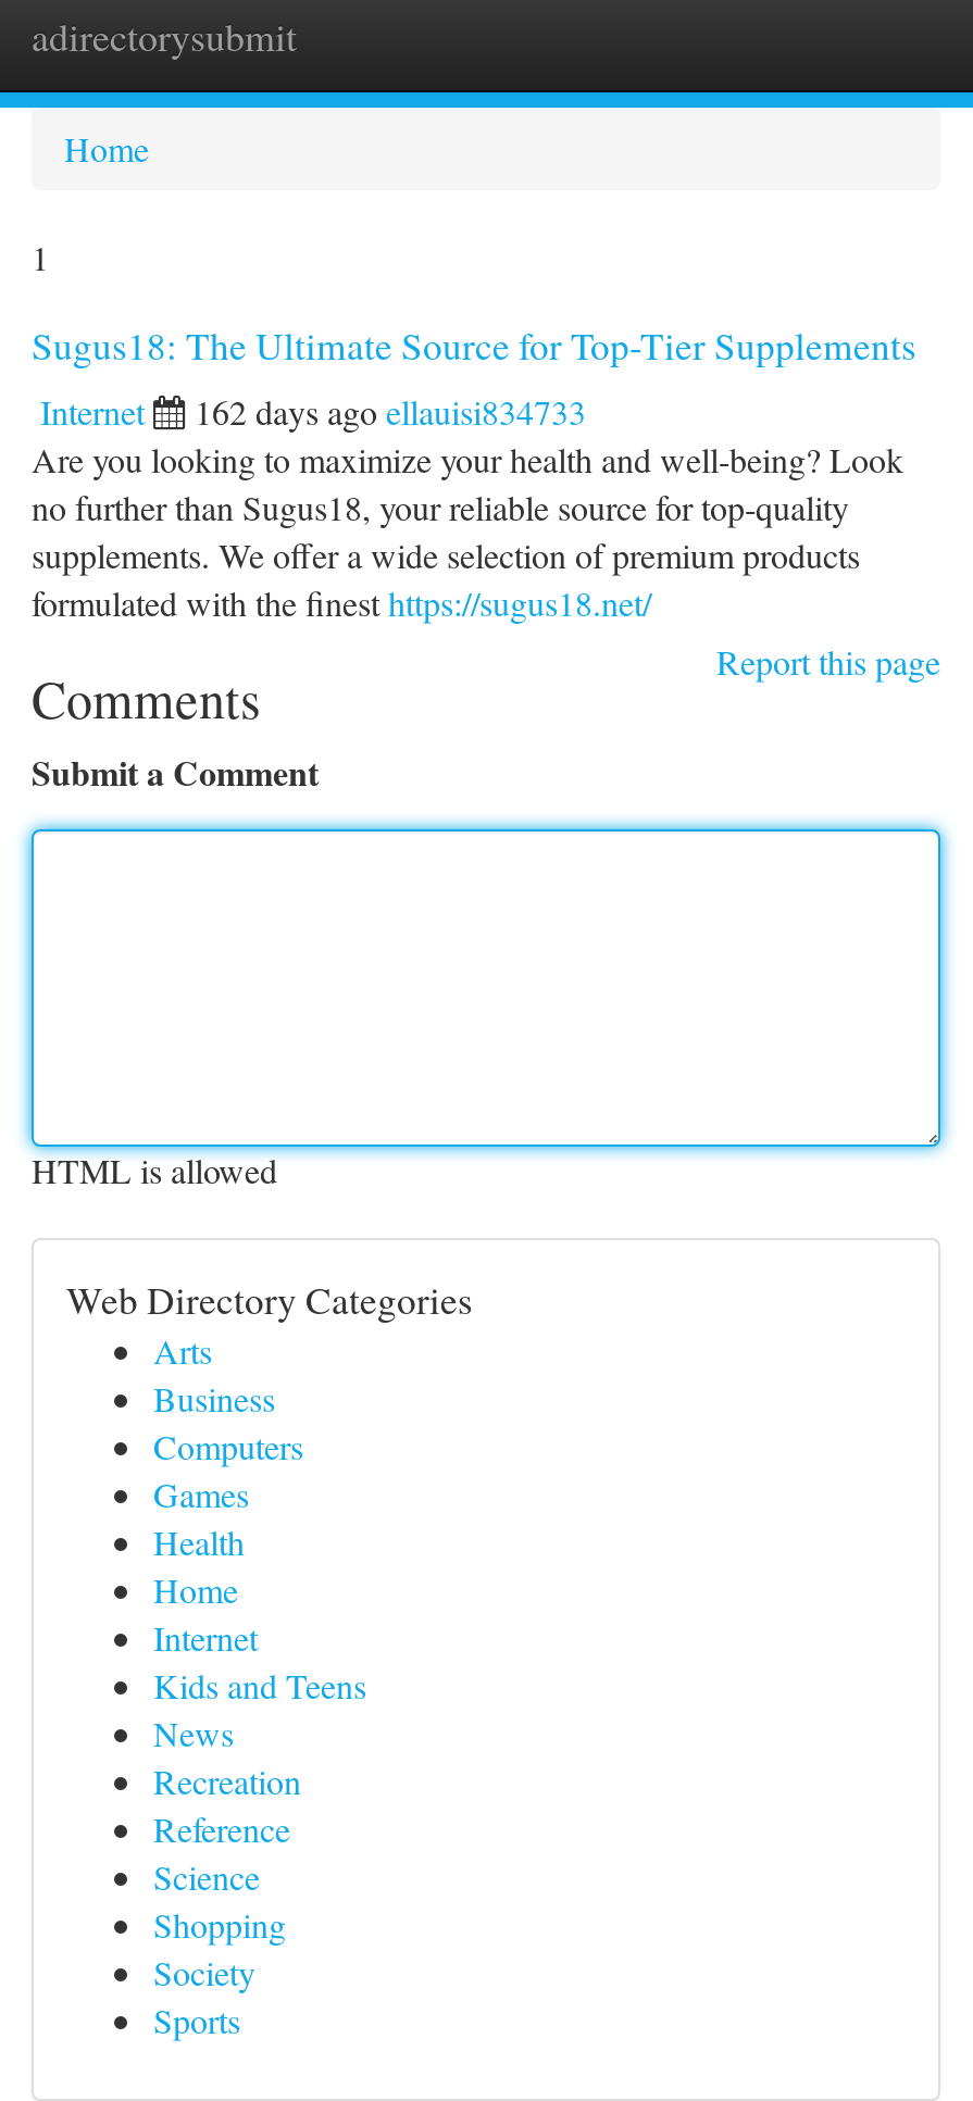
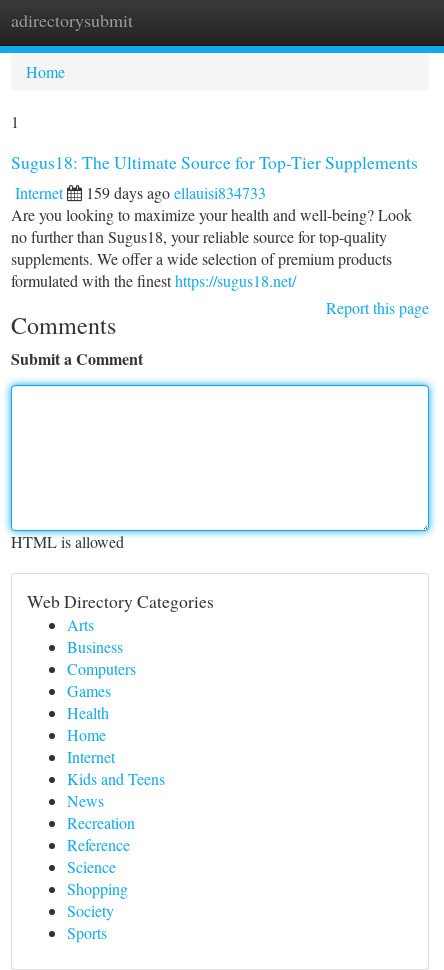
[195,388,586,434] 162 days ago ellauisi834733 -> [86,182,266,203] 159 days ago ellauisi834733

